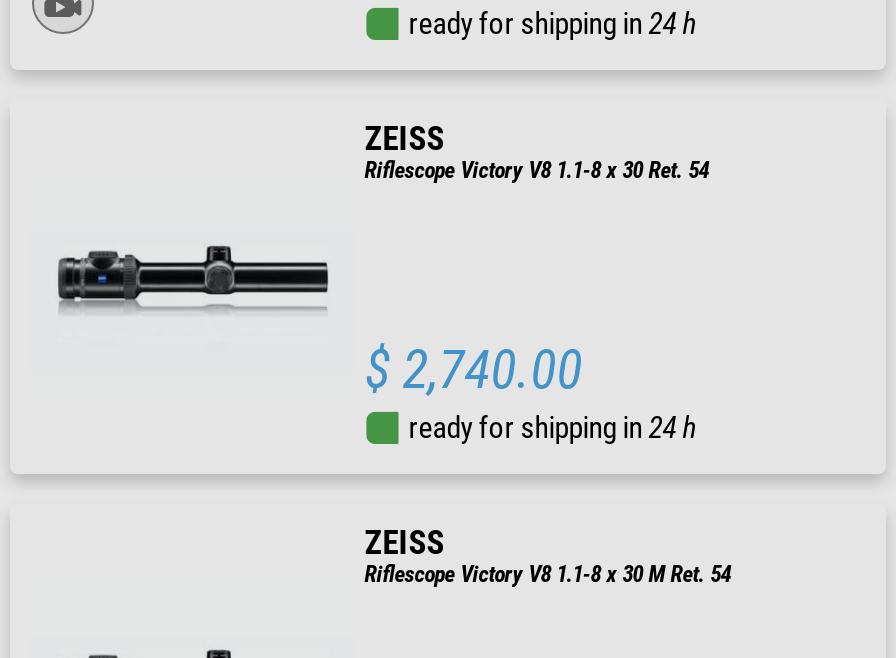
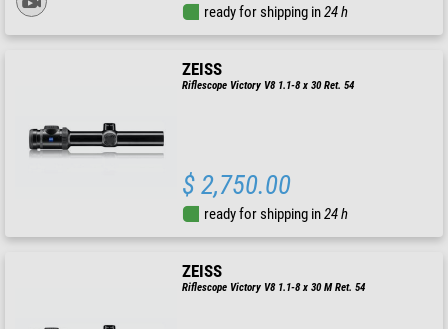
[364,338,582,402] $ 2,740.00 -> [182,169,291,201] $ 2,750.00

